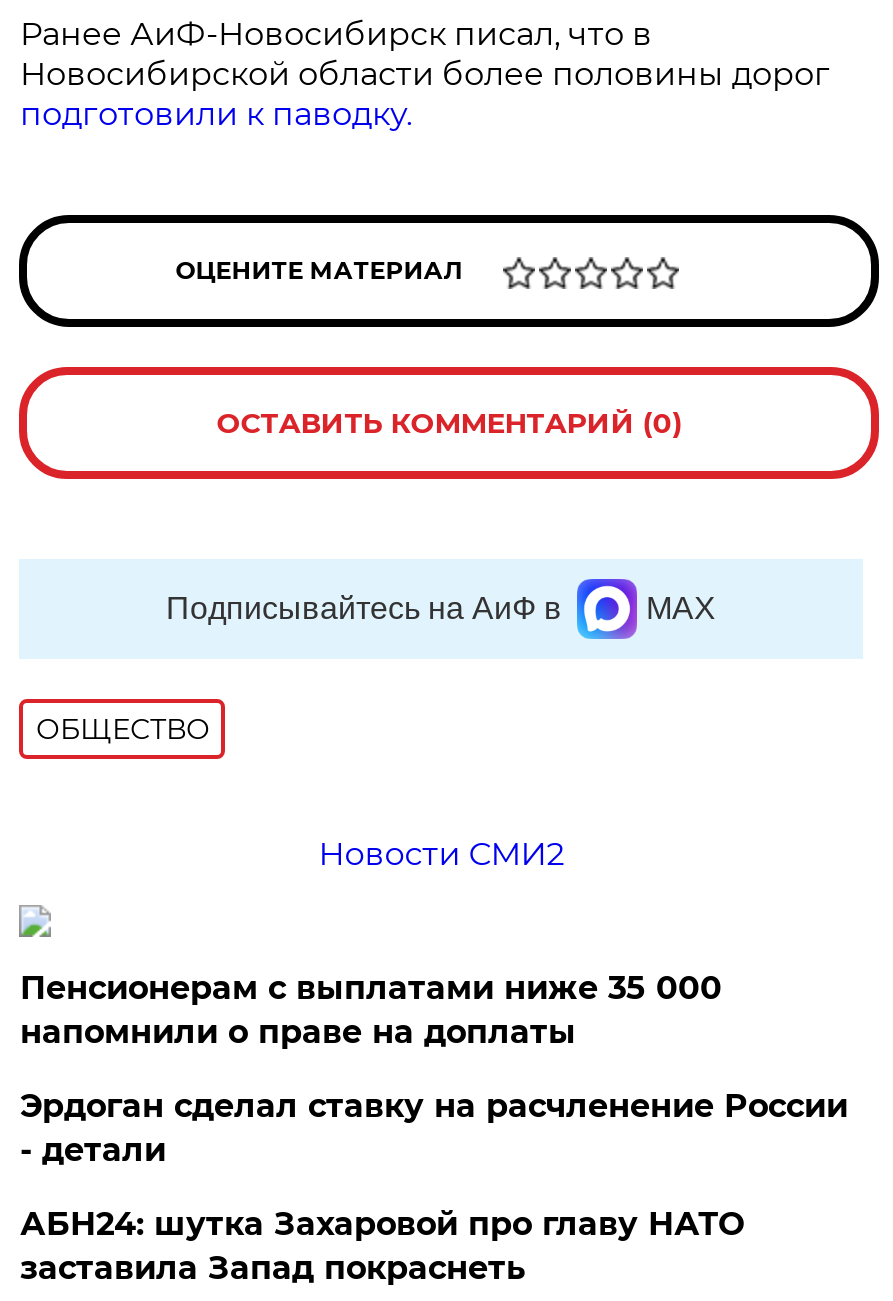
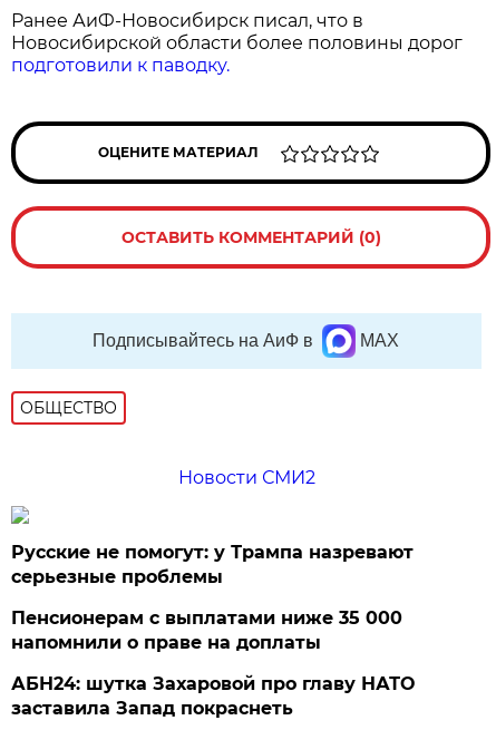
none -> [12,542,414,587] Русские не помогут: у Трампа назревают | серьезные проблемы
moved [20,969,722,1051] -> [12,607,403,653]: Пенсионерам с выплатами ниже 35 000 | напомнили о праве на доплаты
[20,1087,848,1169] Эрдоган сделал ставку на расчленение России | - детали -> none

